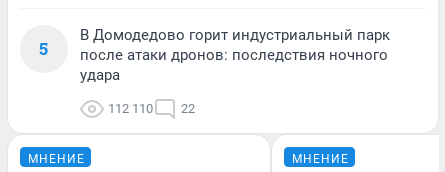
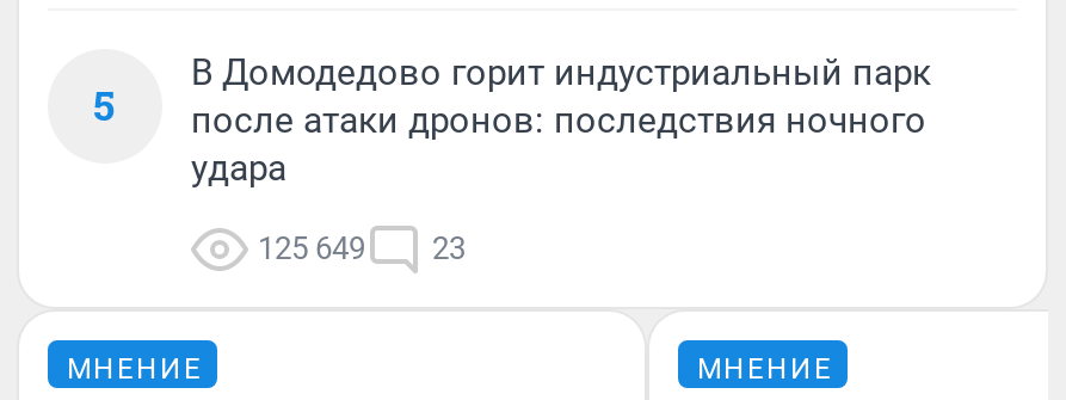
[108,101,153,116] 112 110 -> [258,230,365,266] 125 649
[181,101,195,116] 22 -> [432,230,466,266] 23

